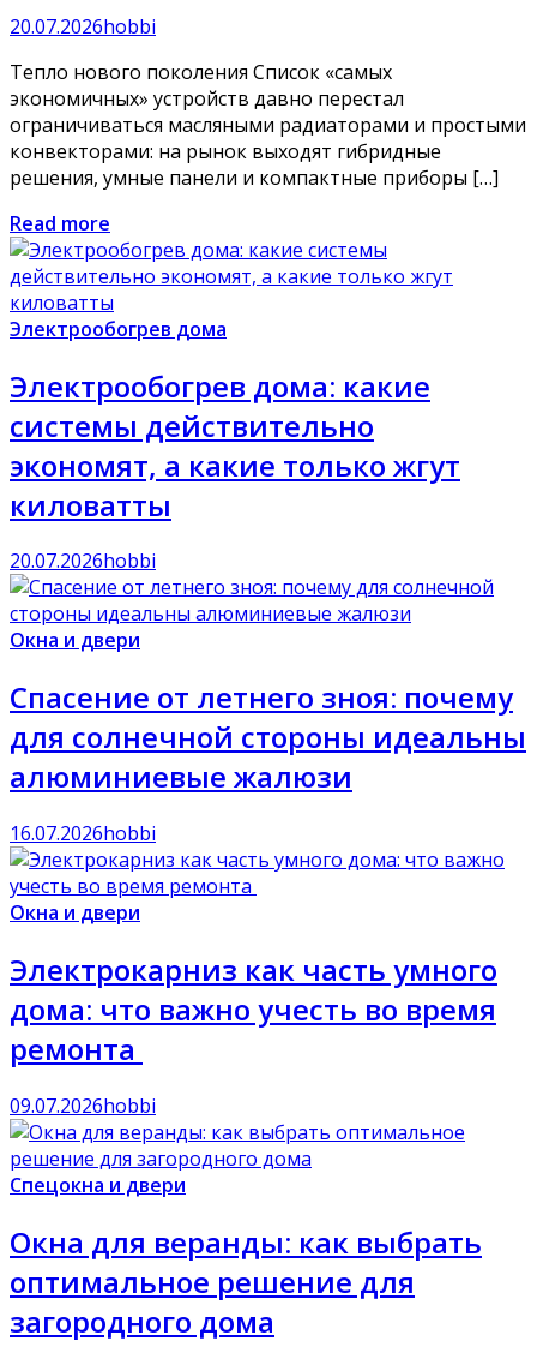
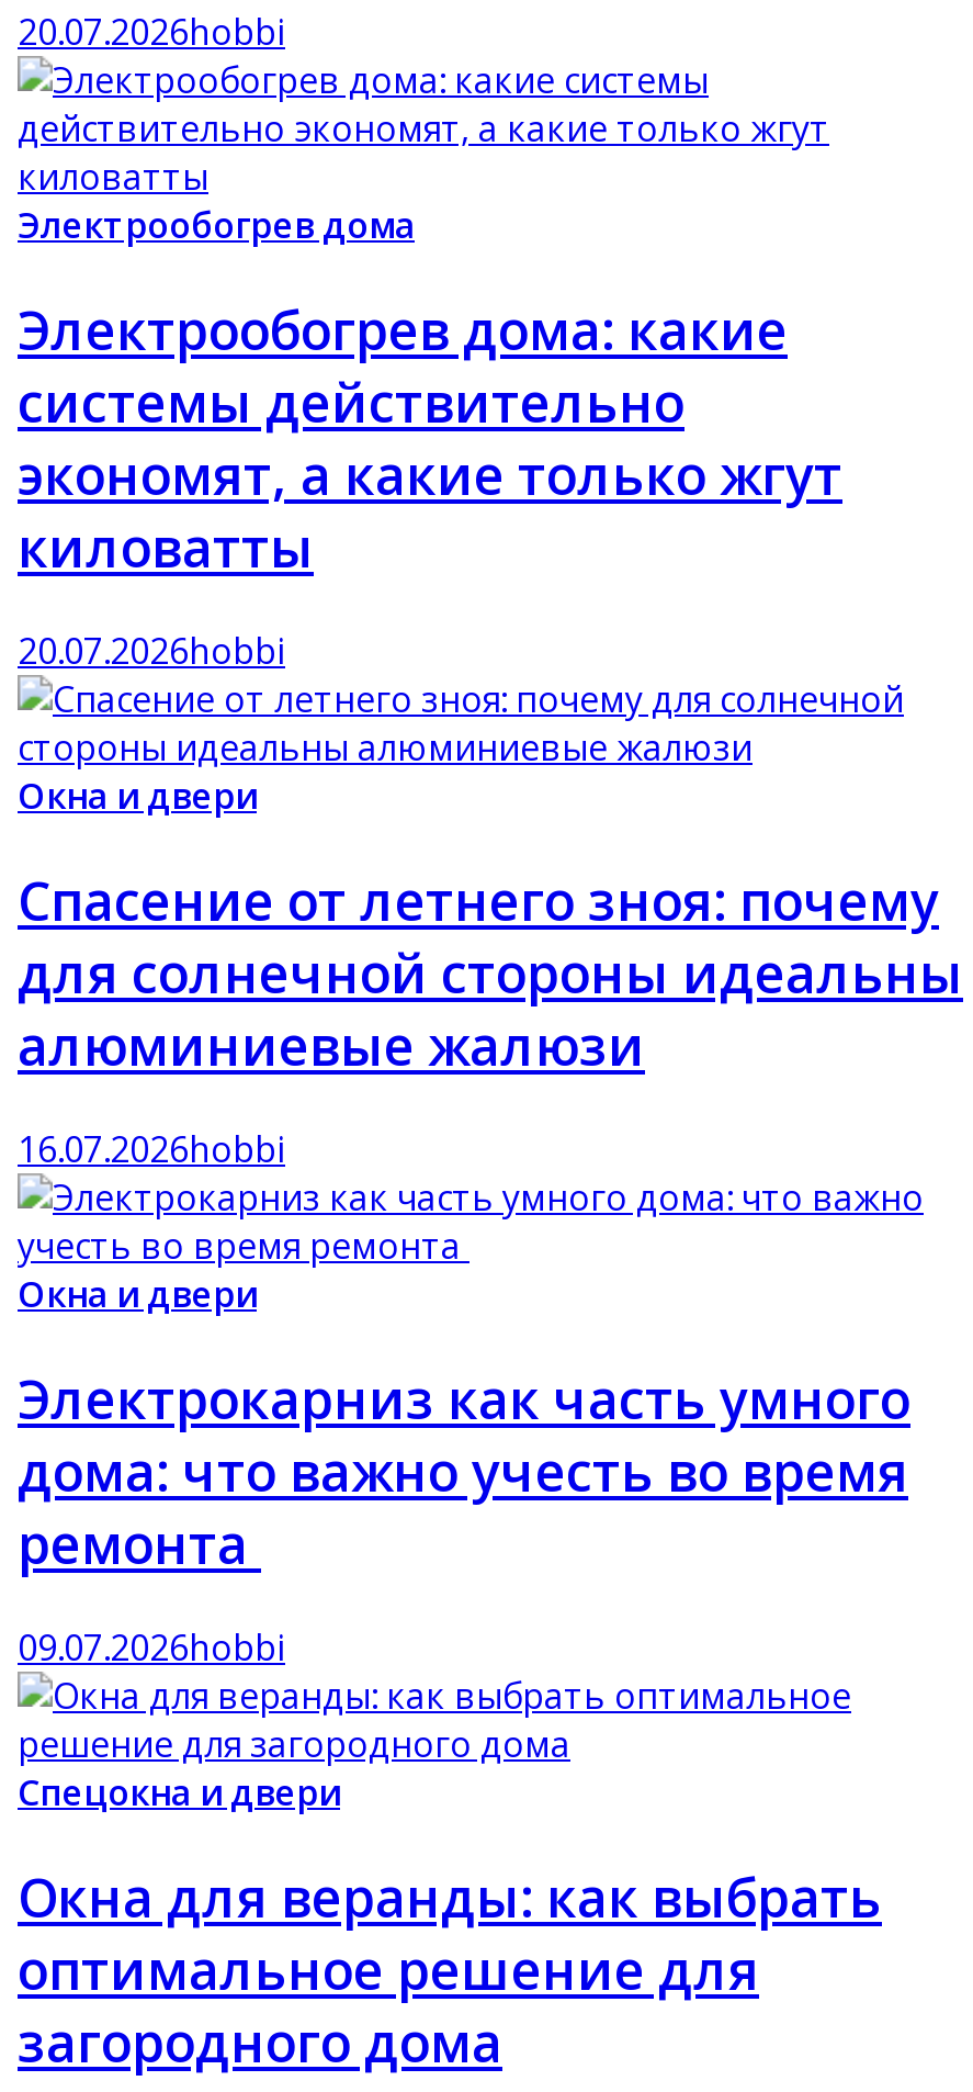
[10,58,526,236] Тепло нового поколения Список «самых | экономичных» устройств давно перестал | ограничиваться масляными радиаторами и простыми | конвекторами: на рынок выходят гибридные | решения, умные панели и компактные приборы […] | Read more -> none

